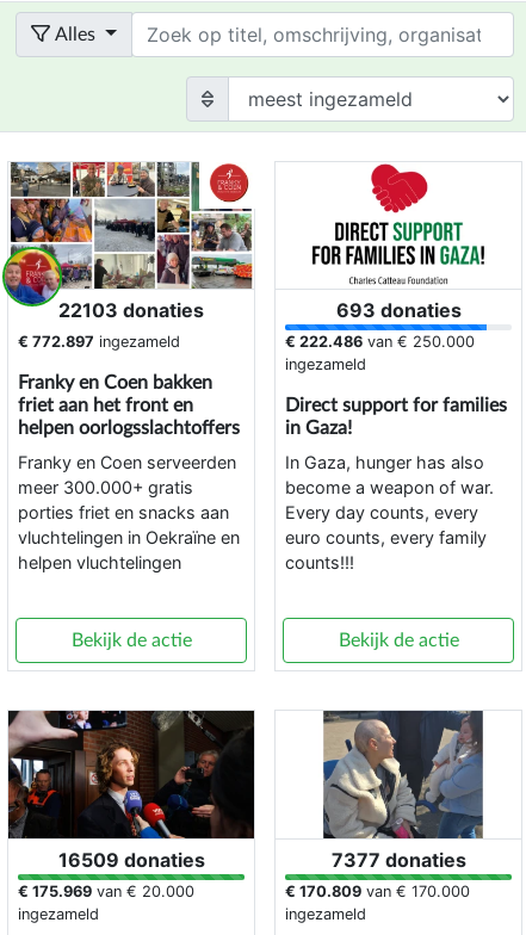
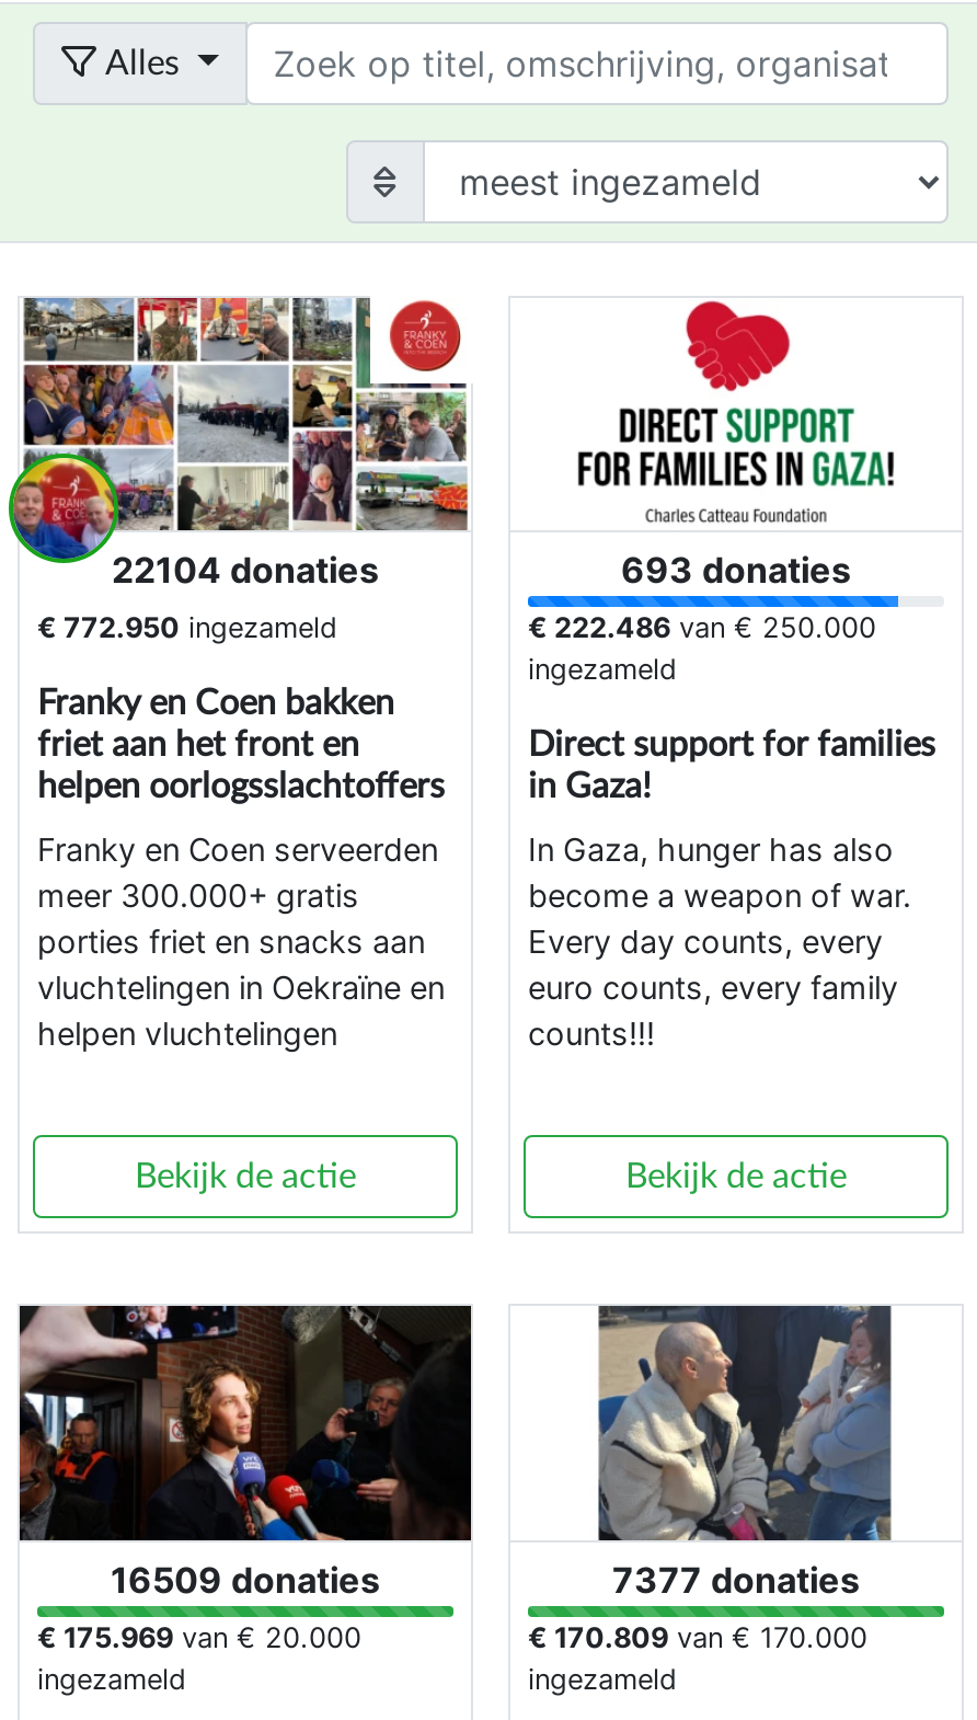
[58,299,204,322] 22103 donaties -> [112,549,379,592] 22104 donaties
[18,333,180,351] € 772.897 ingezameld -> [37,612,337,645] € 772.950 ingezameld

